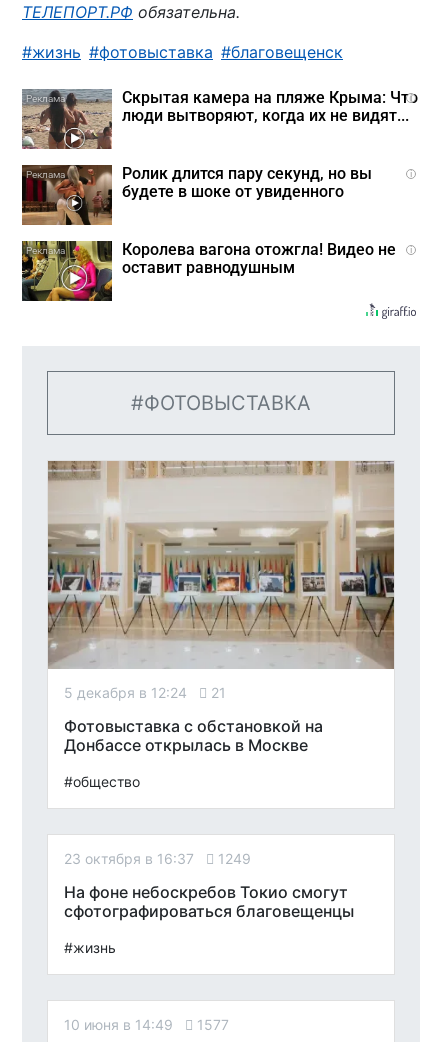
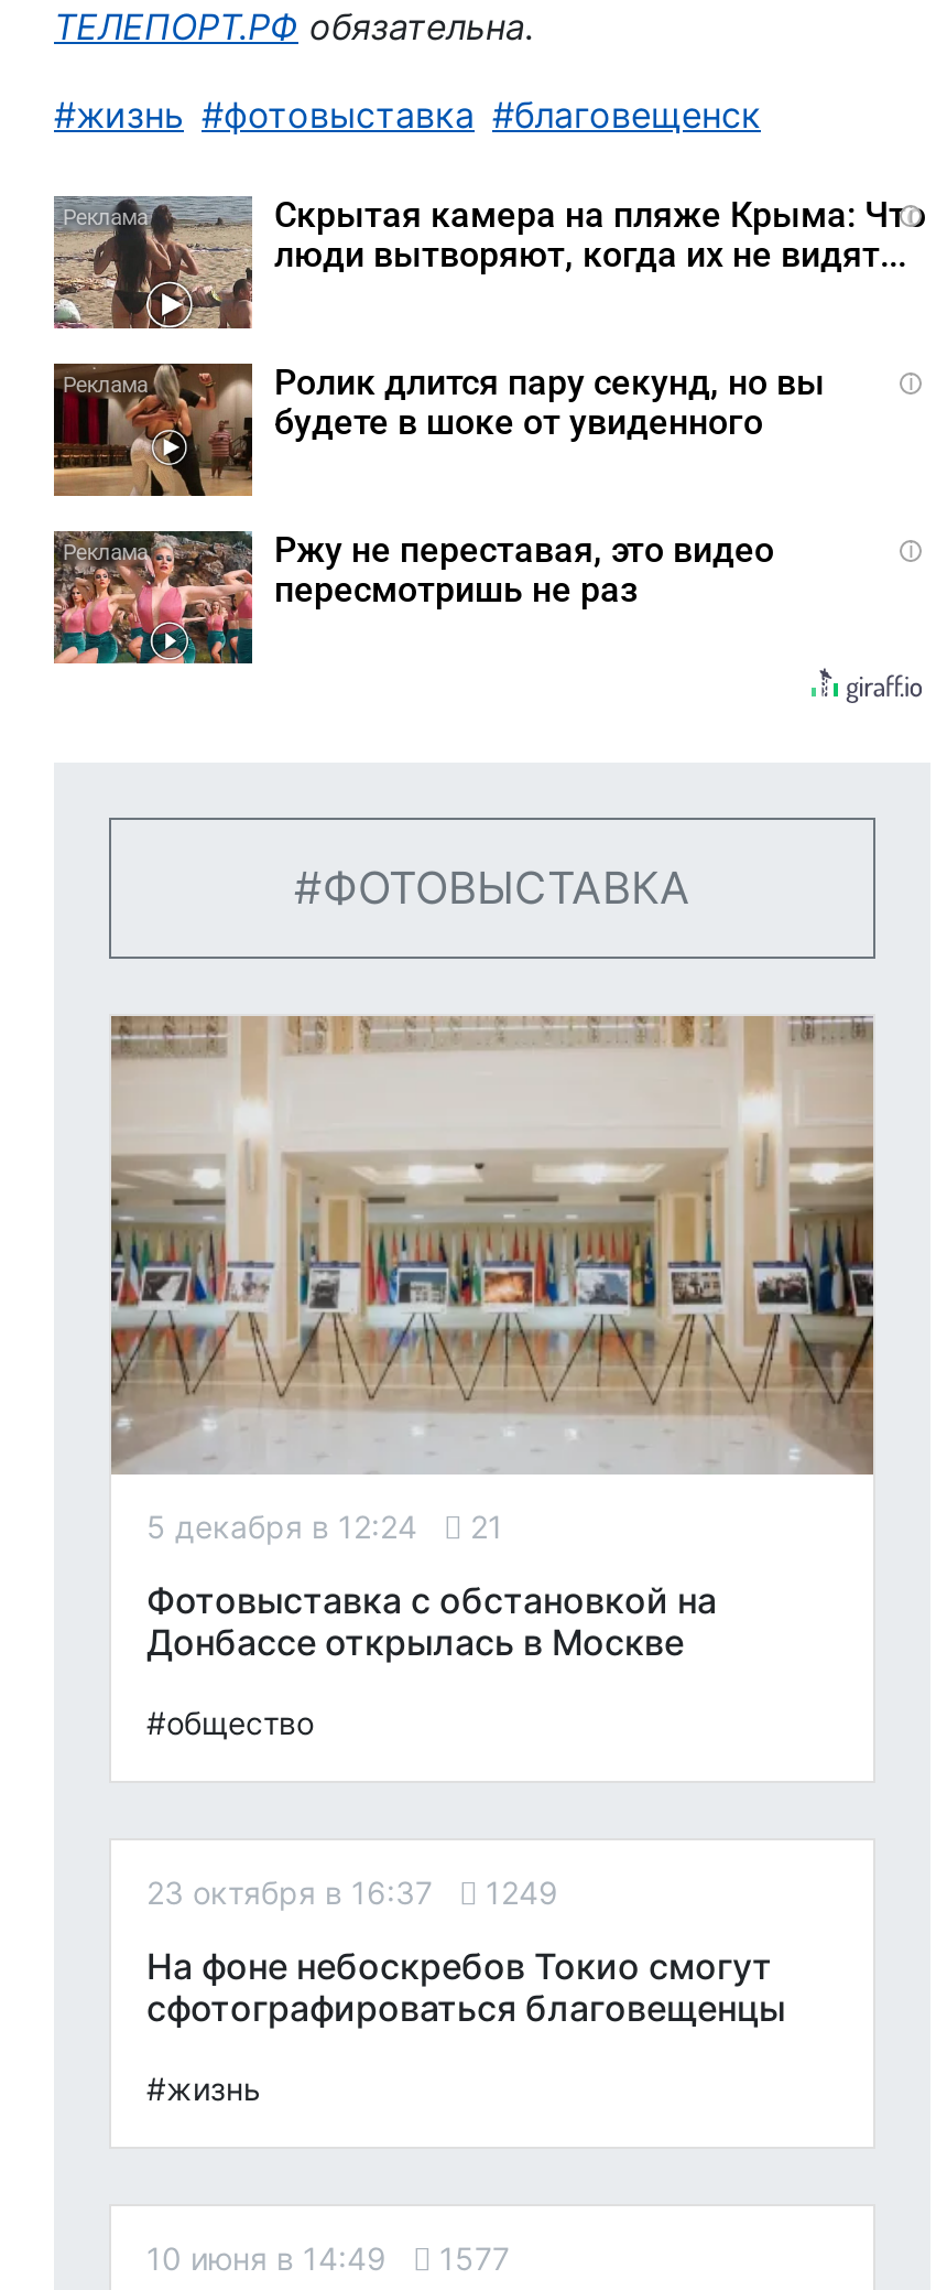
[21,240,396,302] [image] | Королева вагона отожгла! Видео не | оставит равнодушным -> [52,529,774,666] [image] | Ржу не переставая, это видео | пересмотришь не раз

